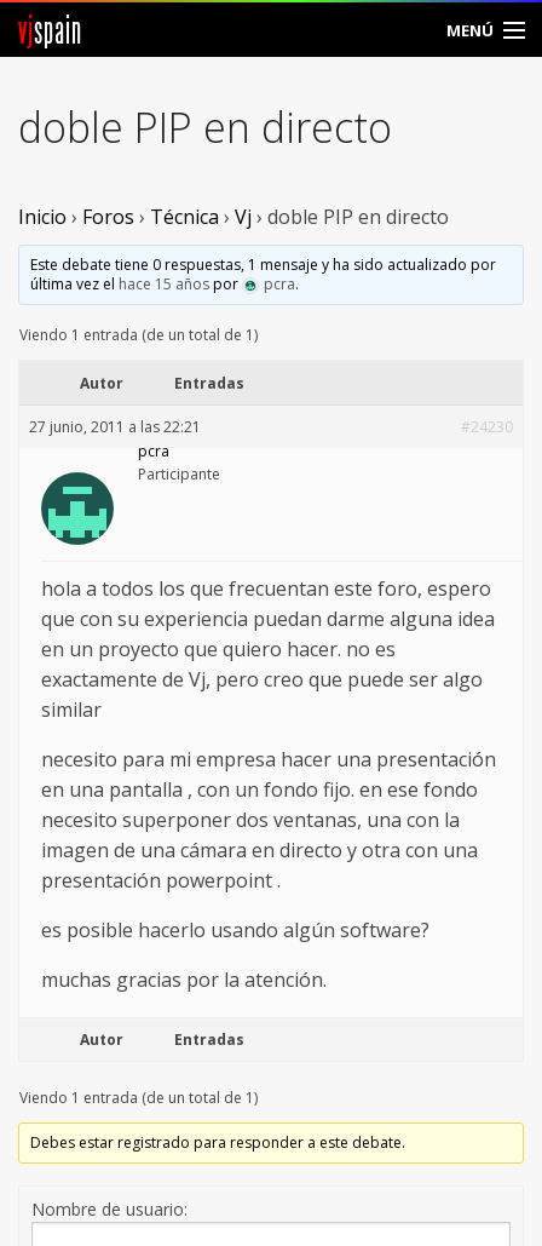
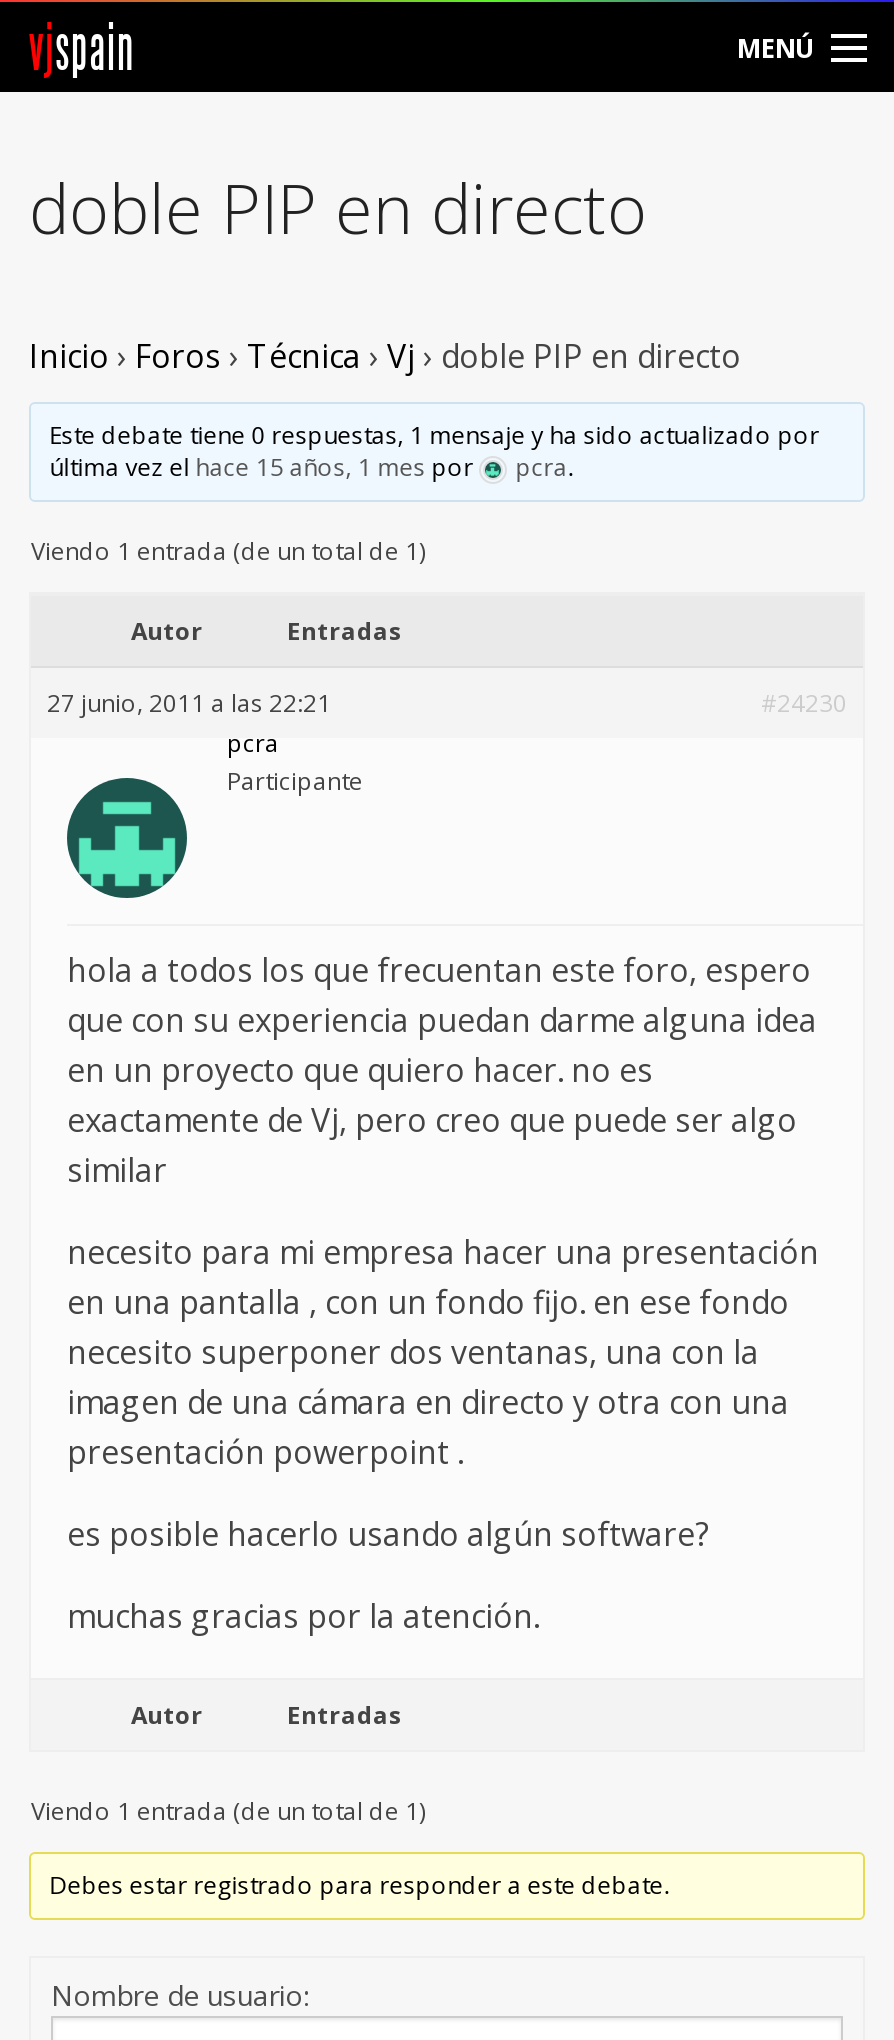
[30,274,242,294] última vez el hace 15 años por -> [49,450,479,484] última vez el hace 15 años, 1 mes por

